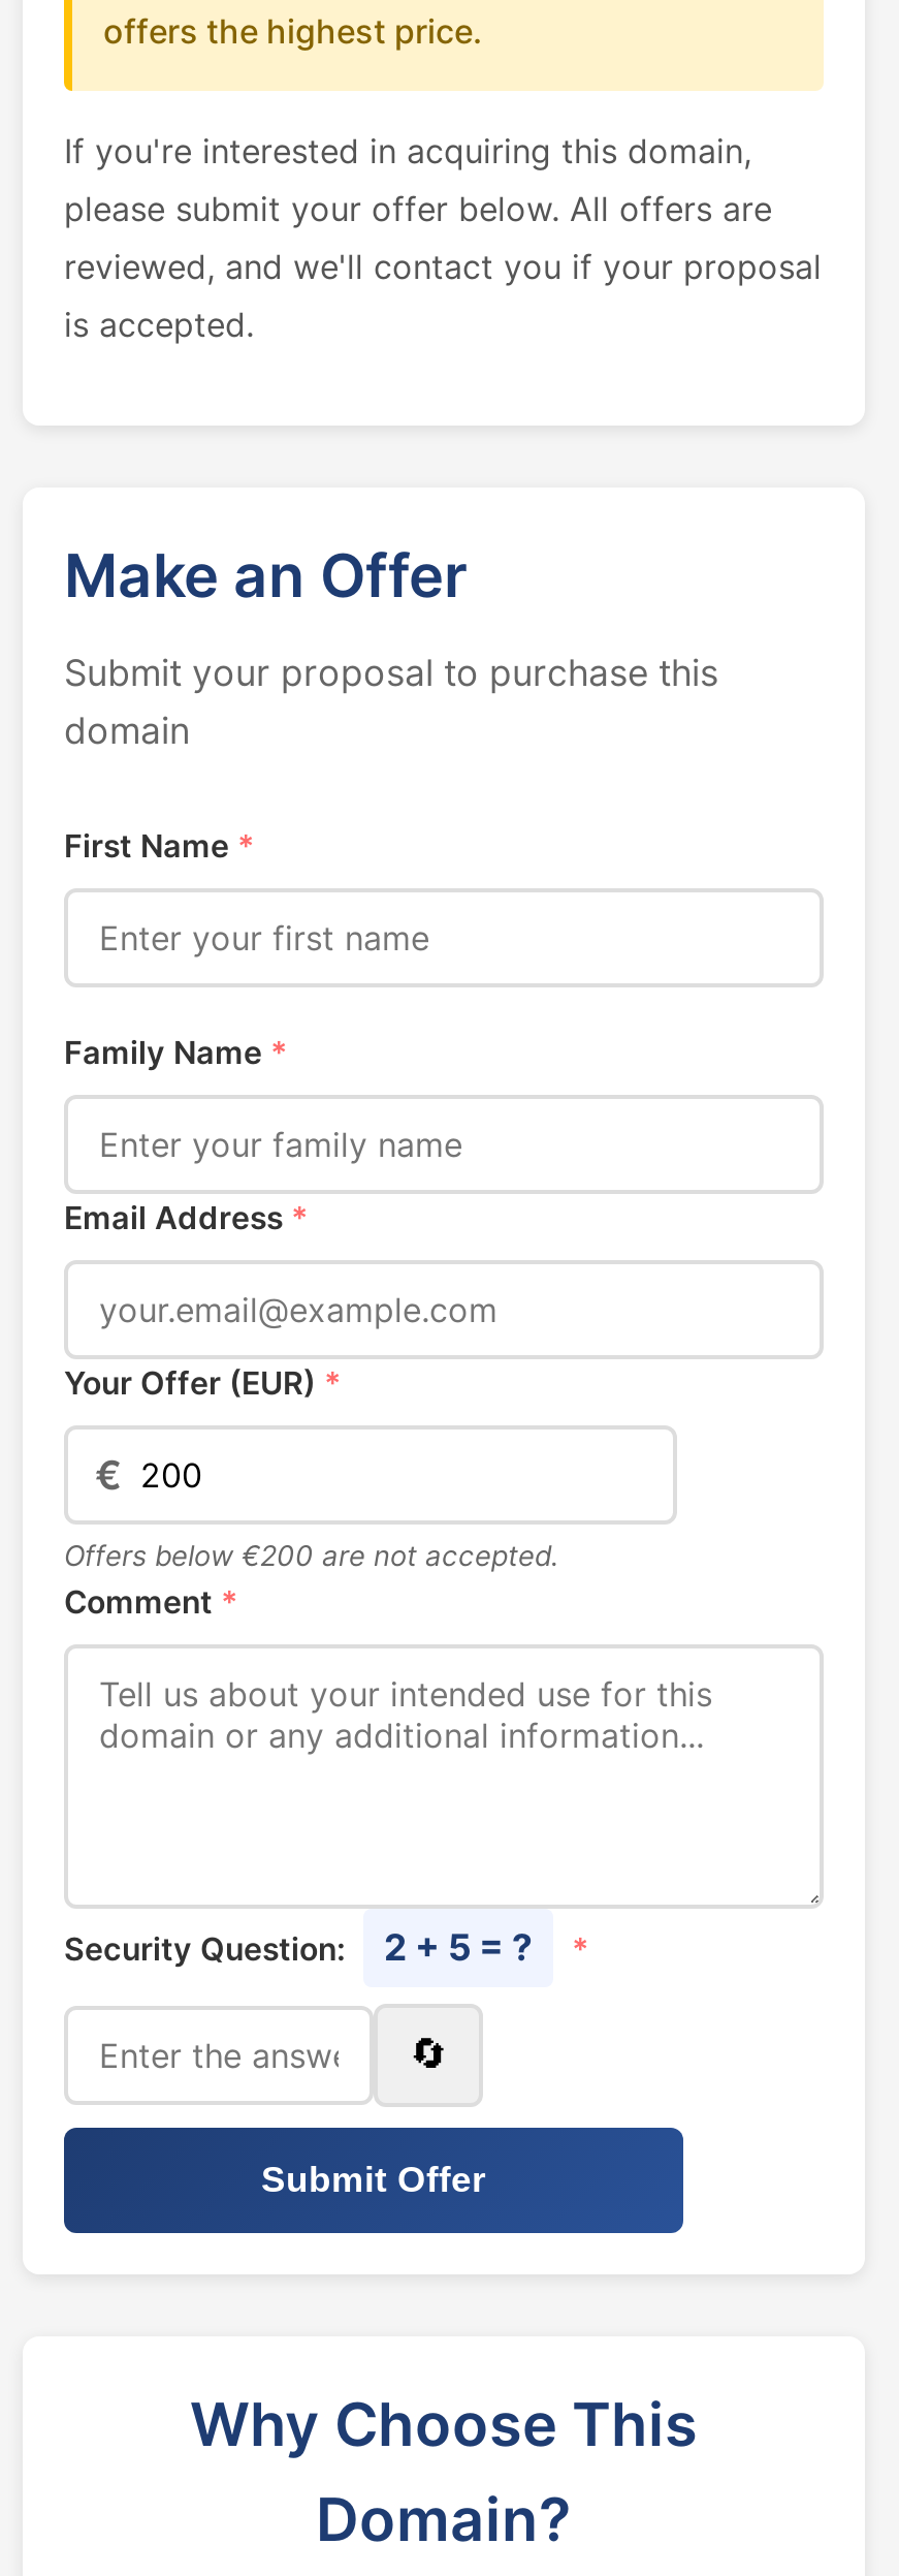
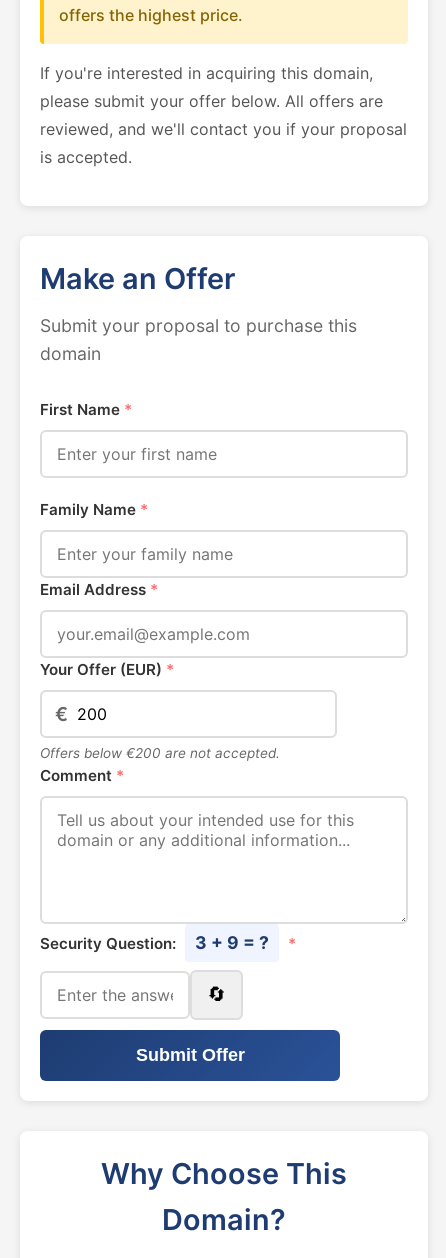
[384,1925,533,1969] 2 + 5 = ? -> [195,932,269,953] 3 + 9 = ?

